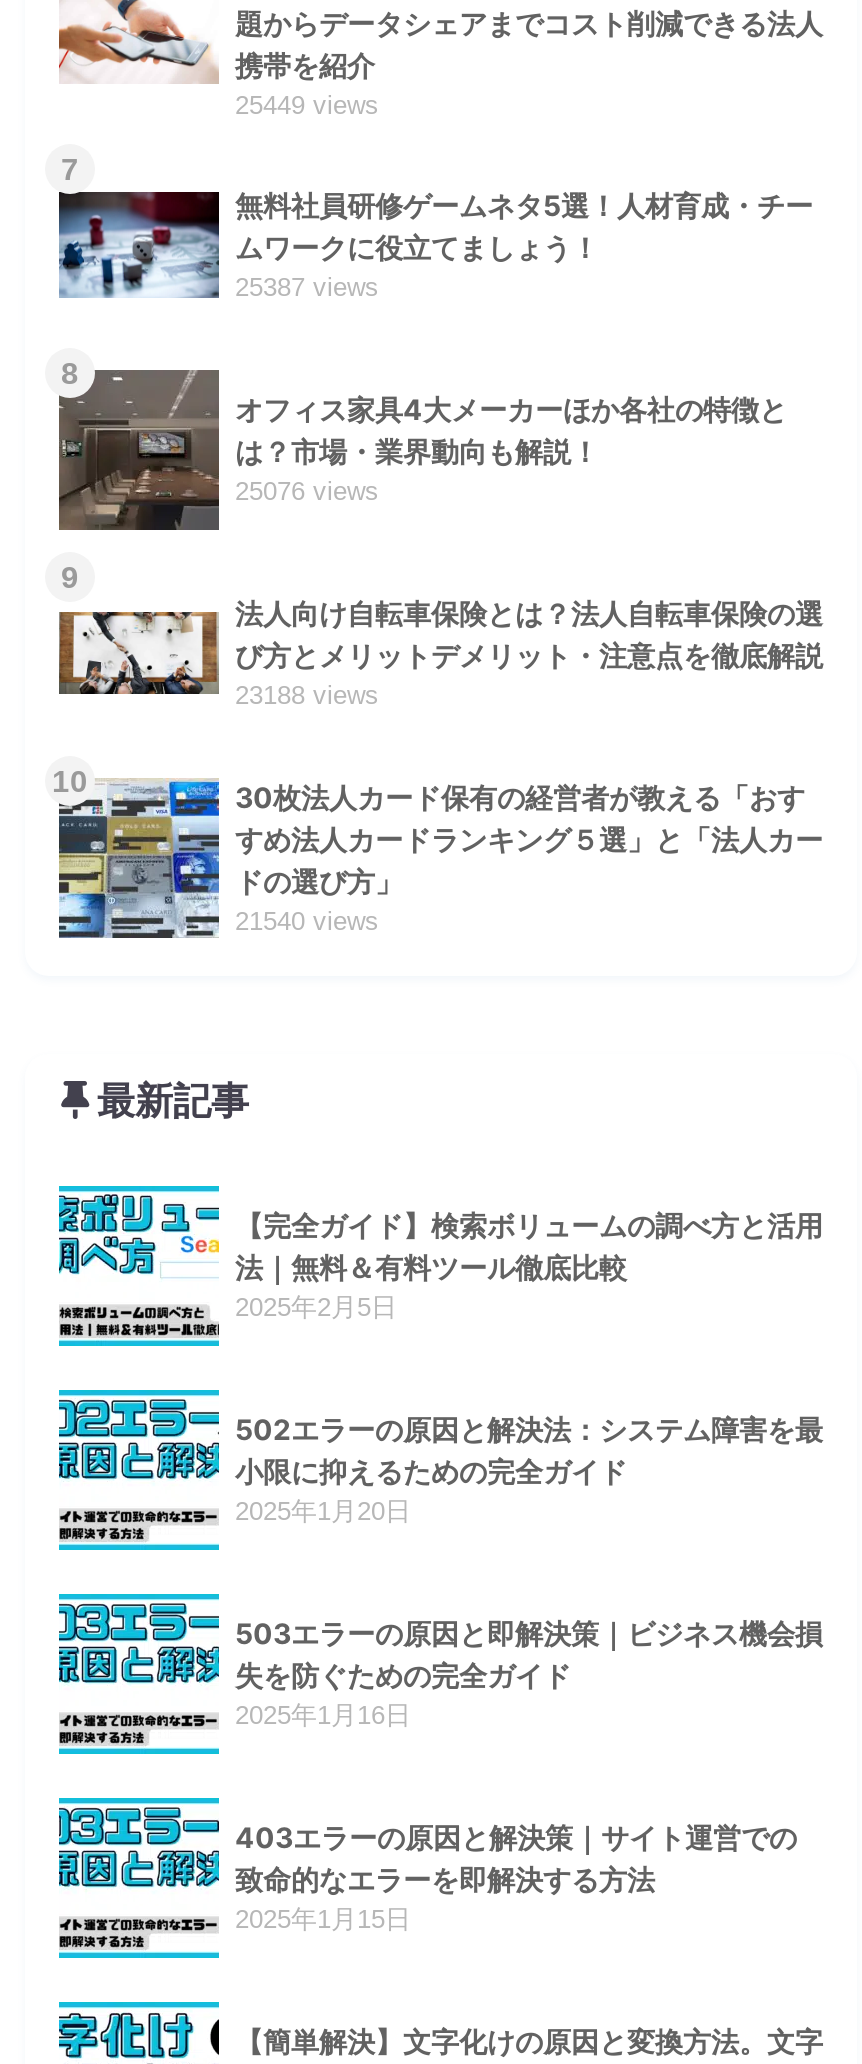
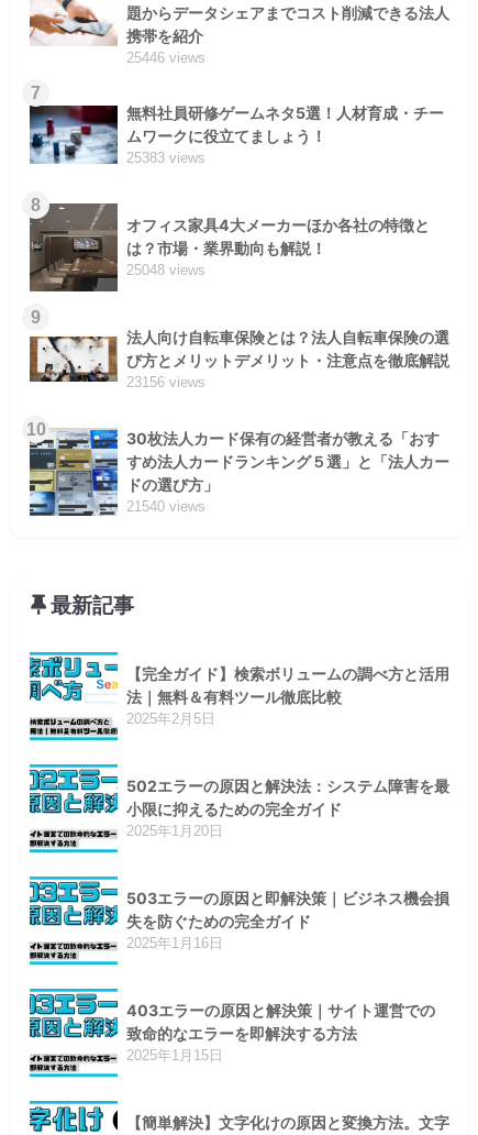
[235,90,379,120] 25449 views -> [126,49,205,66] 25446 views
[235,272,379,302] 25387 views -> [126,149,205,166] 25383 views
[235,476,379,506] 25076 views -> [126,262,205,278] 25048 views
[235,680,379,710] 23188 views -> [126,374,205,390] 23156 views

